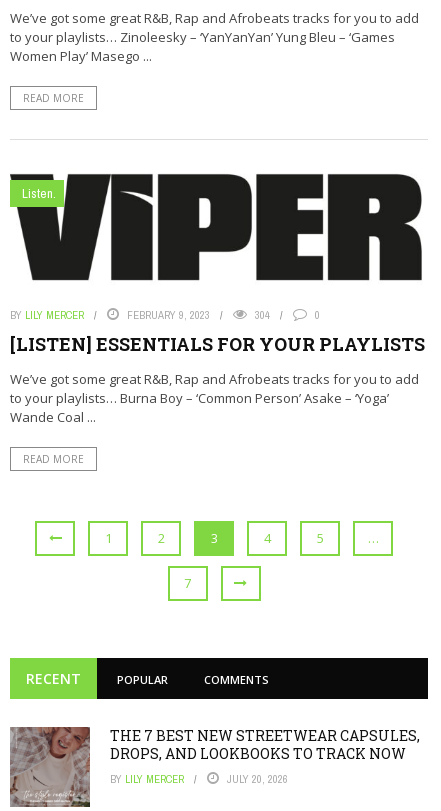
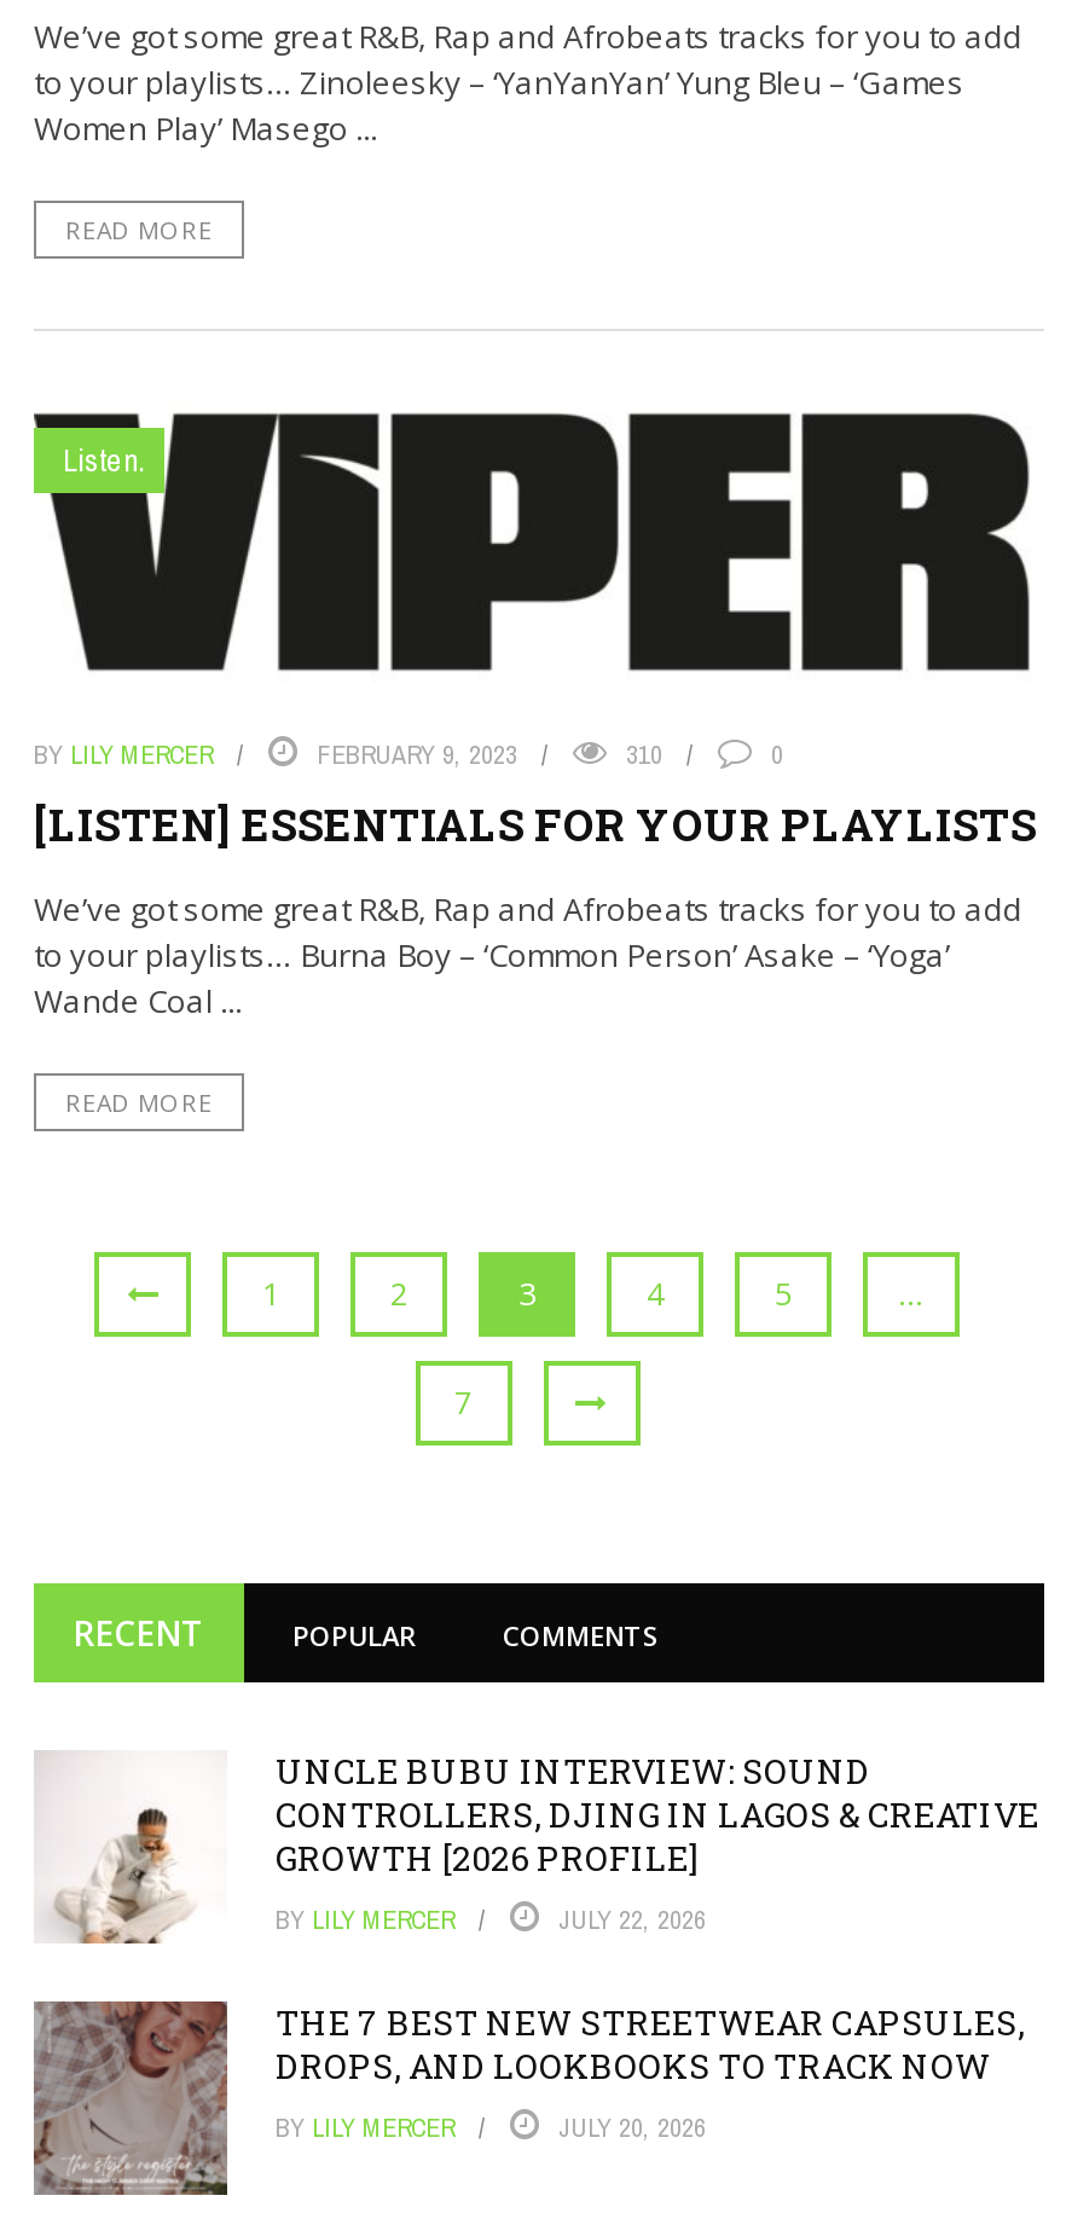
[255,308,270,322] 304 -> [626,738,662,771] 310
none -> [34,1748,1039,1943] [image] | UNCLE BUBU INTERVIEW: SOUND | CONTROLLERS, DJING IN LAGOS & CREATIVE | GROWTH [2026 PROFILE] | BY LILY MERCER | JULY 22, 2026

